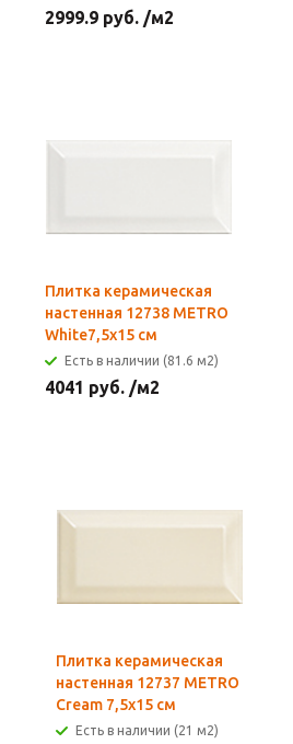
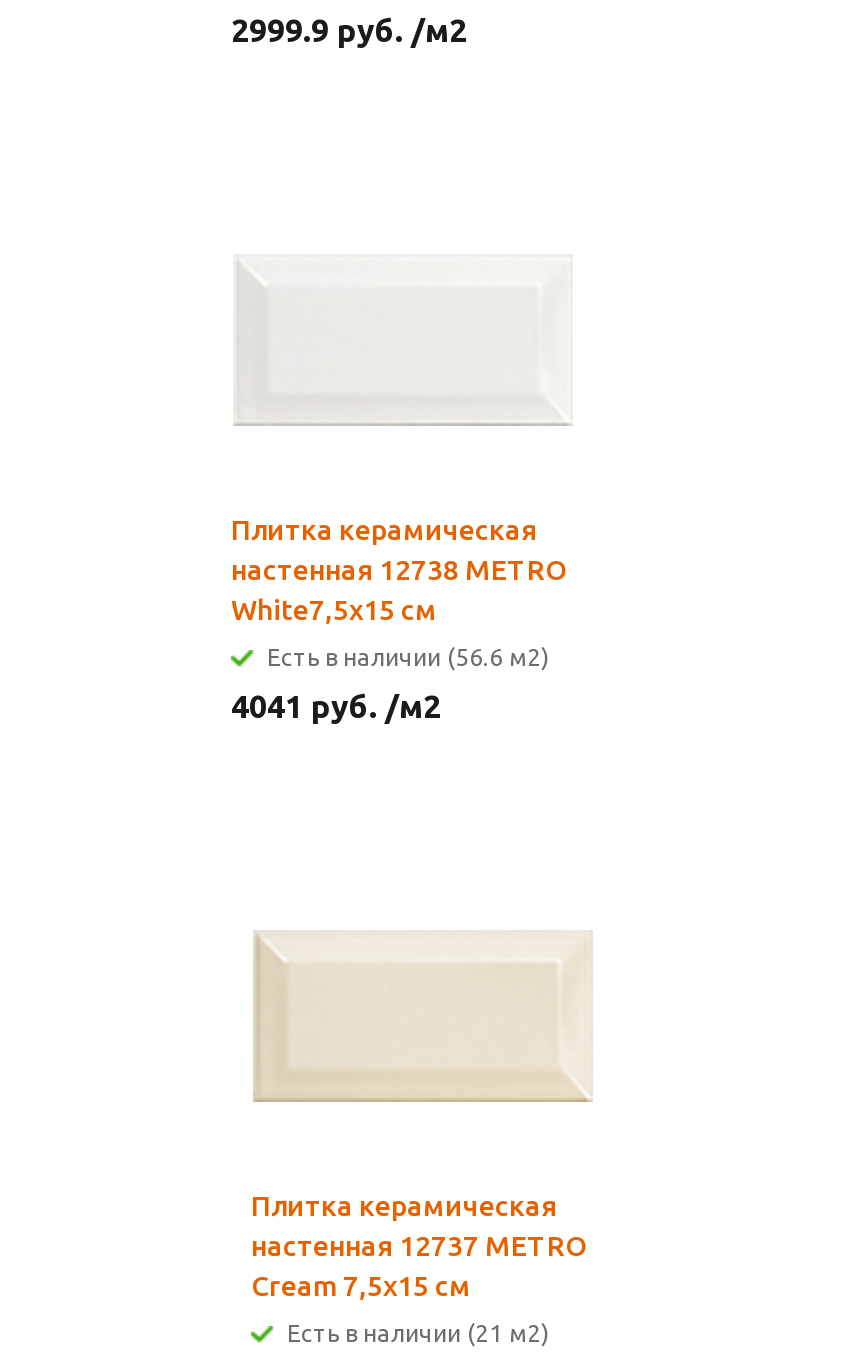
[65,353,219,368] Есть в наличии (81.6 м2) -> [267,644,549,670] Есть в наличии (56.6 м2)

